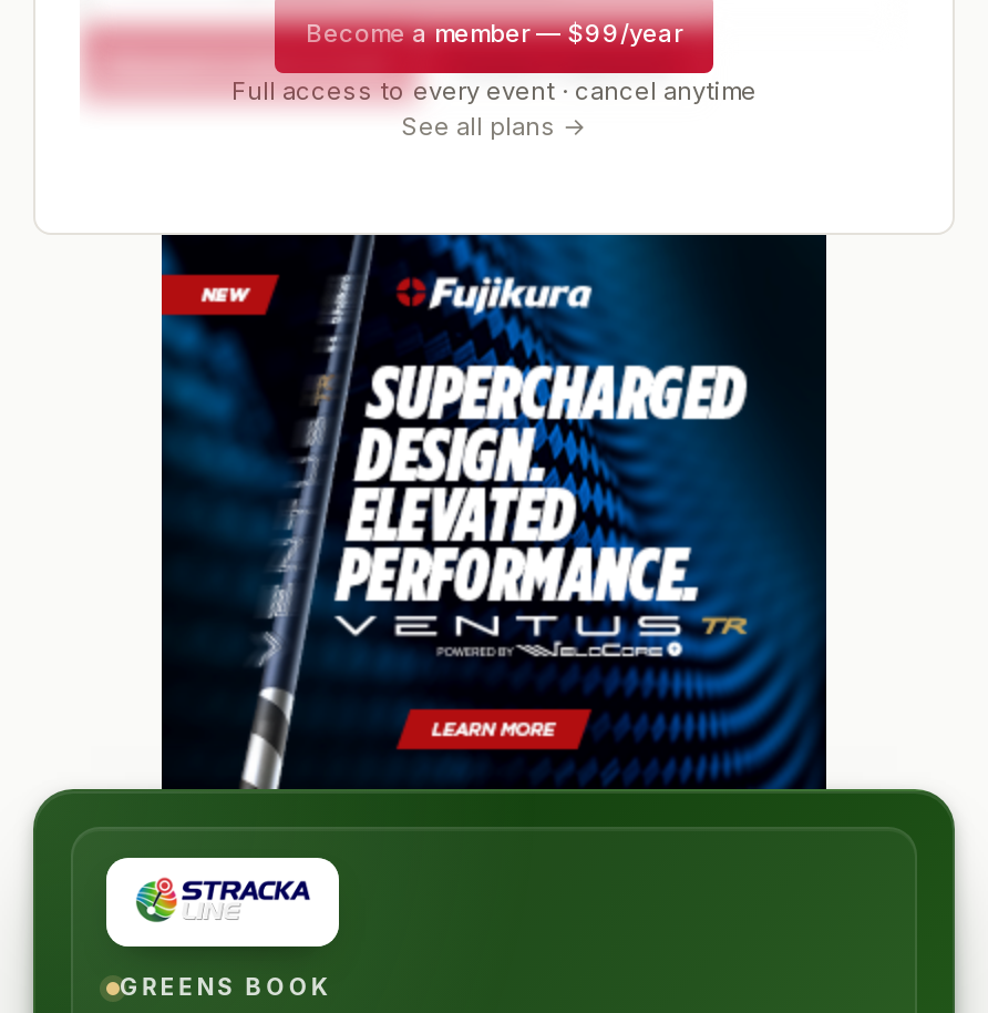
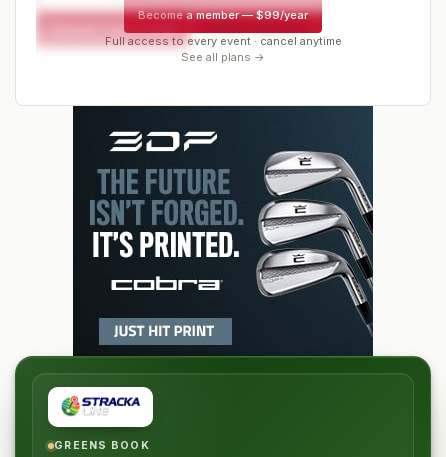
[159,235,826,791] [image] -> [72,106,374,356] [image]

